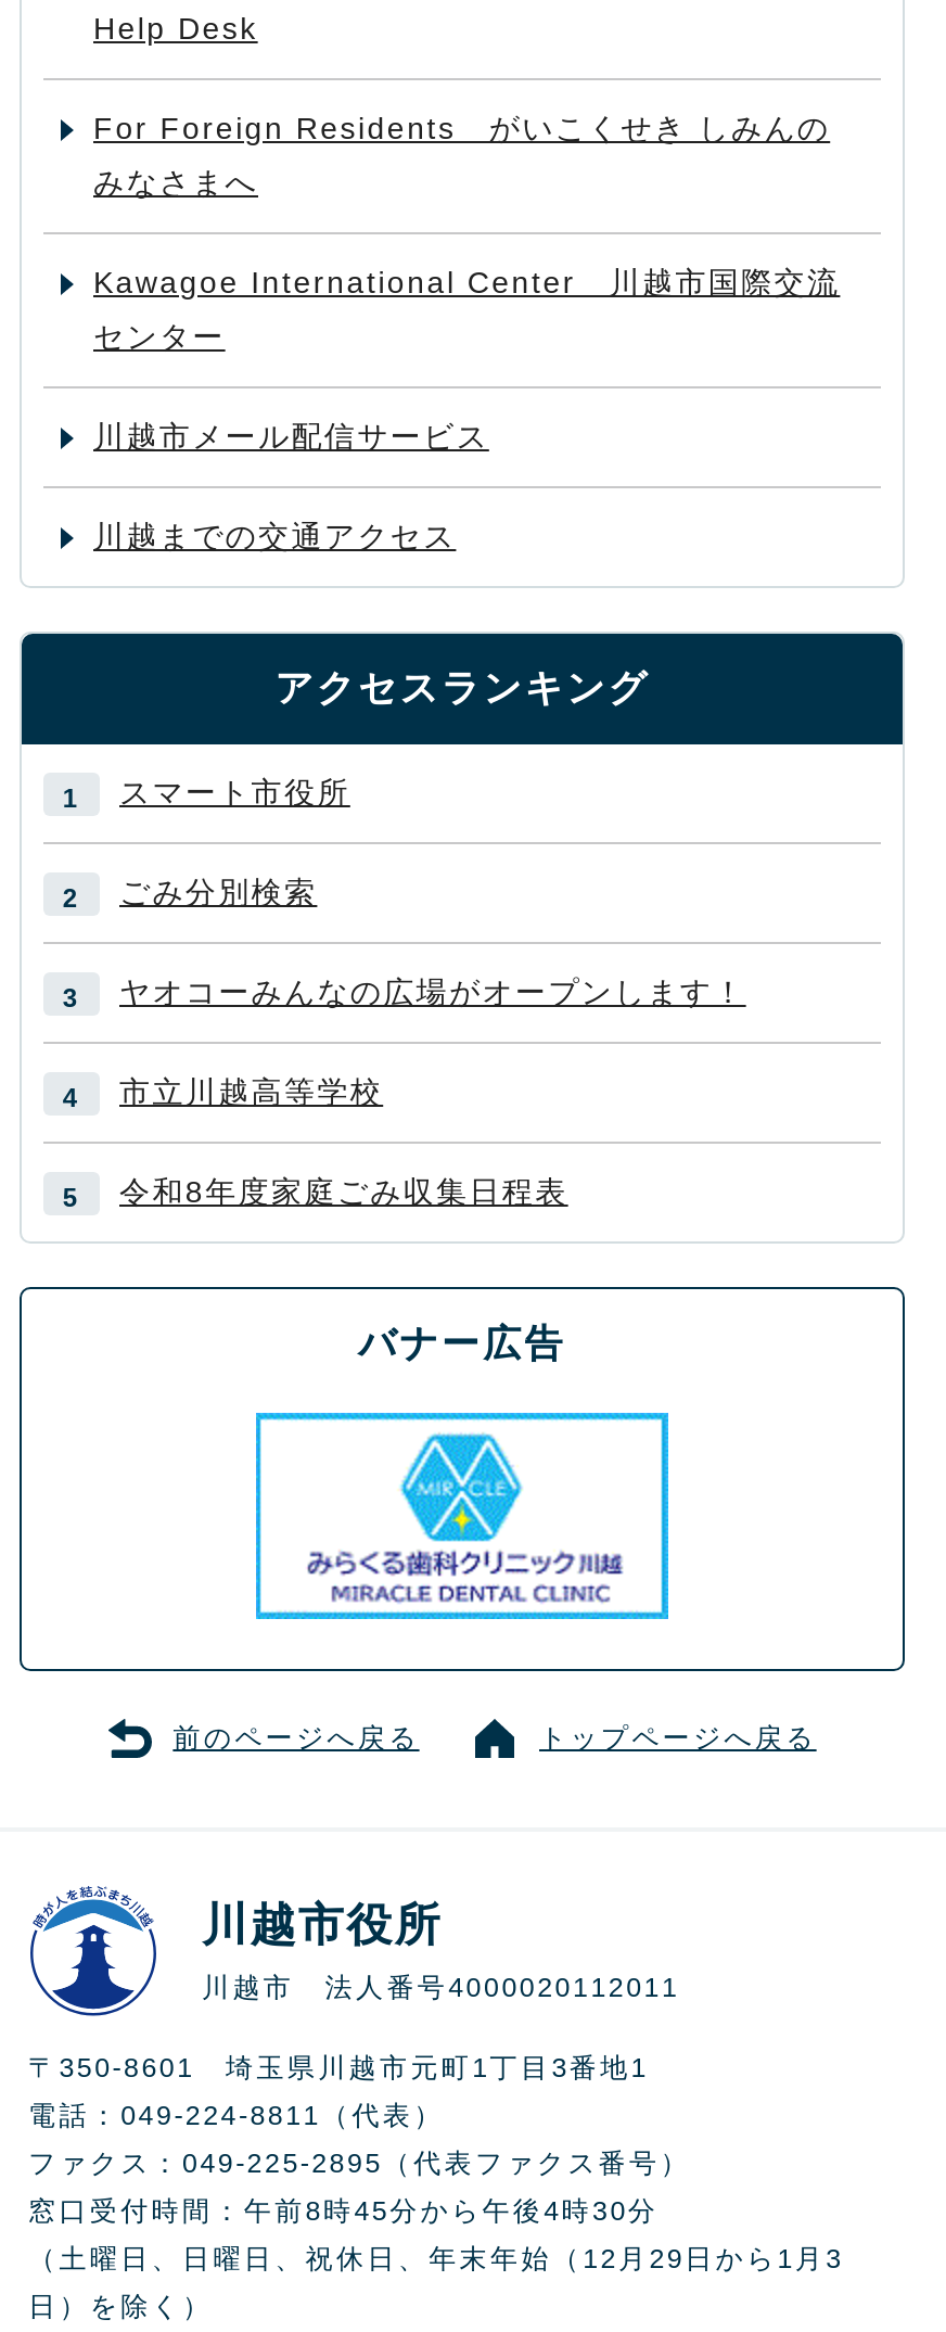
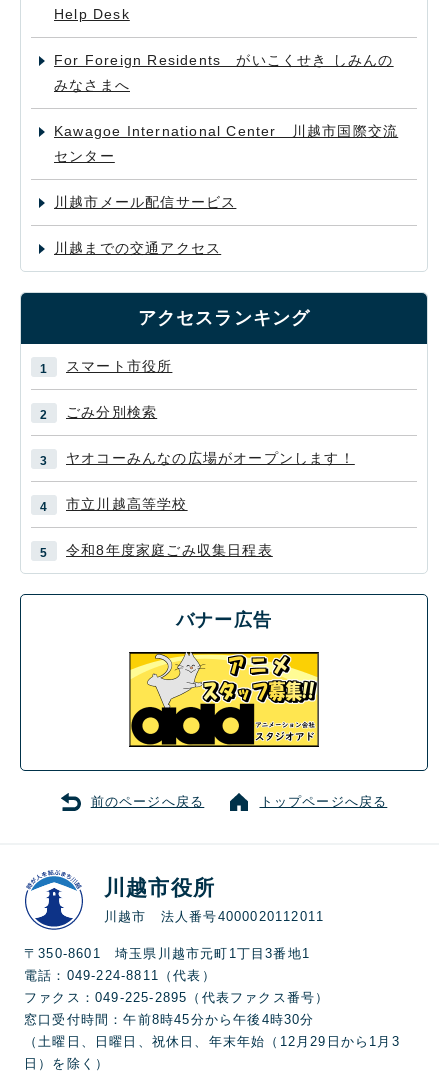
[254,1411,670,1621] [image] -> [128,651,320,748] [image]

